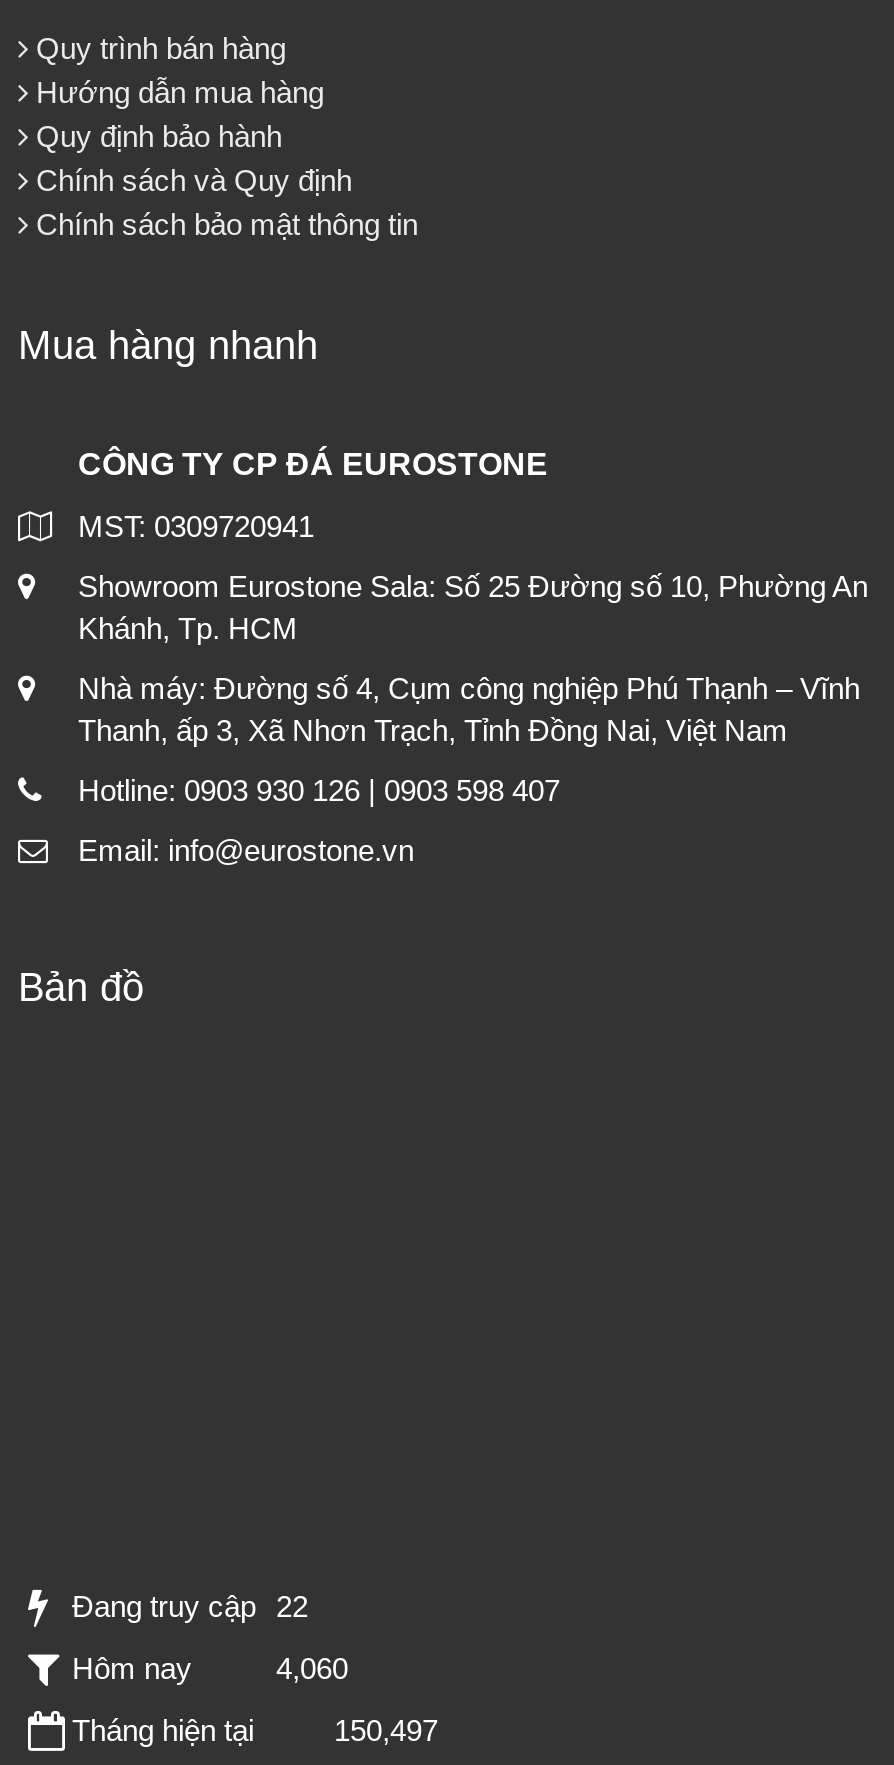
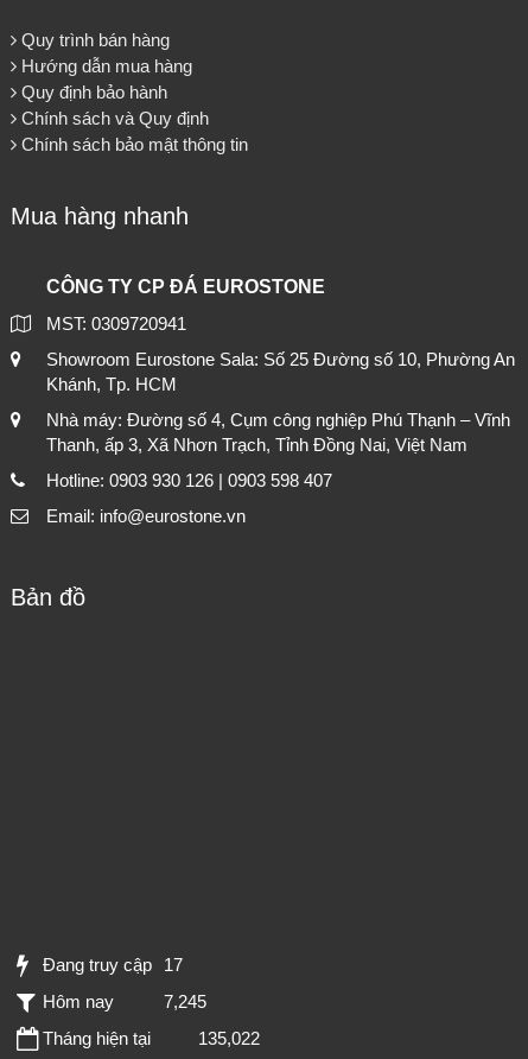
[72,1589,308,1623] Đang truy cập 22 -> [43,955,183,975] Đang truy cập 17
[276,1651,348,1685] 4,060 -> [164,991,206,1012] 7,245
[334,1713,438,1747] 150,497 -> [198,1028,260,1048] 135,022

